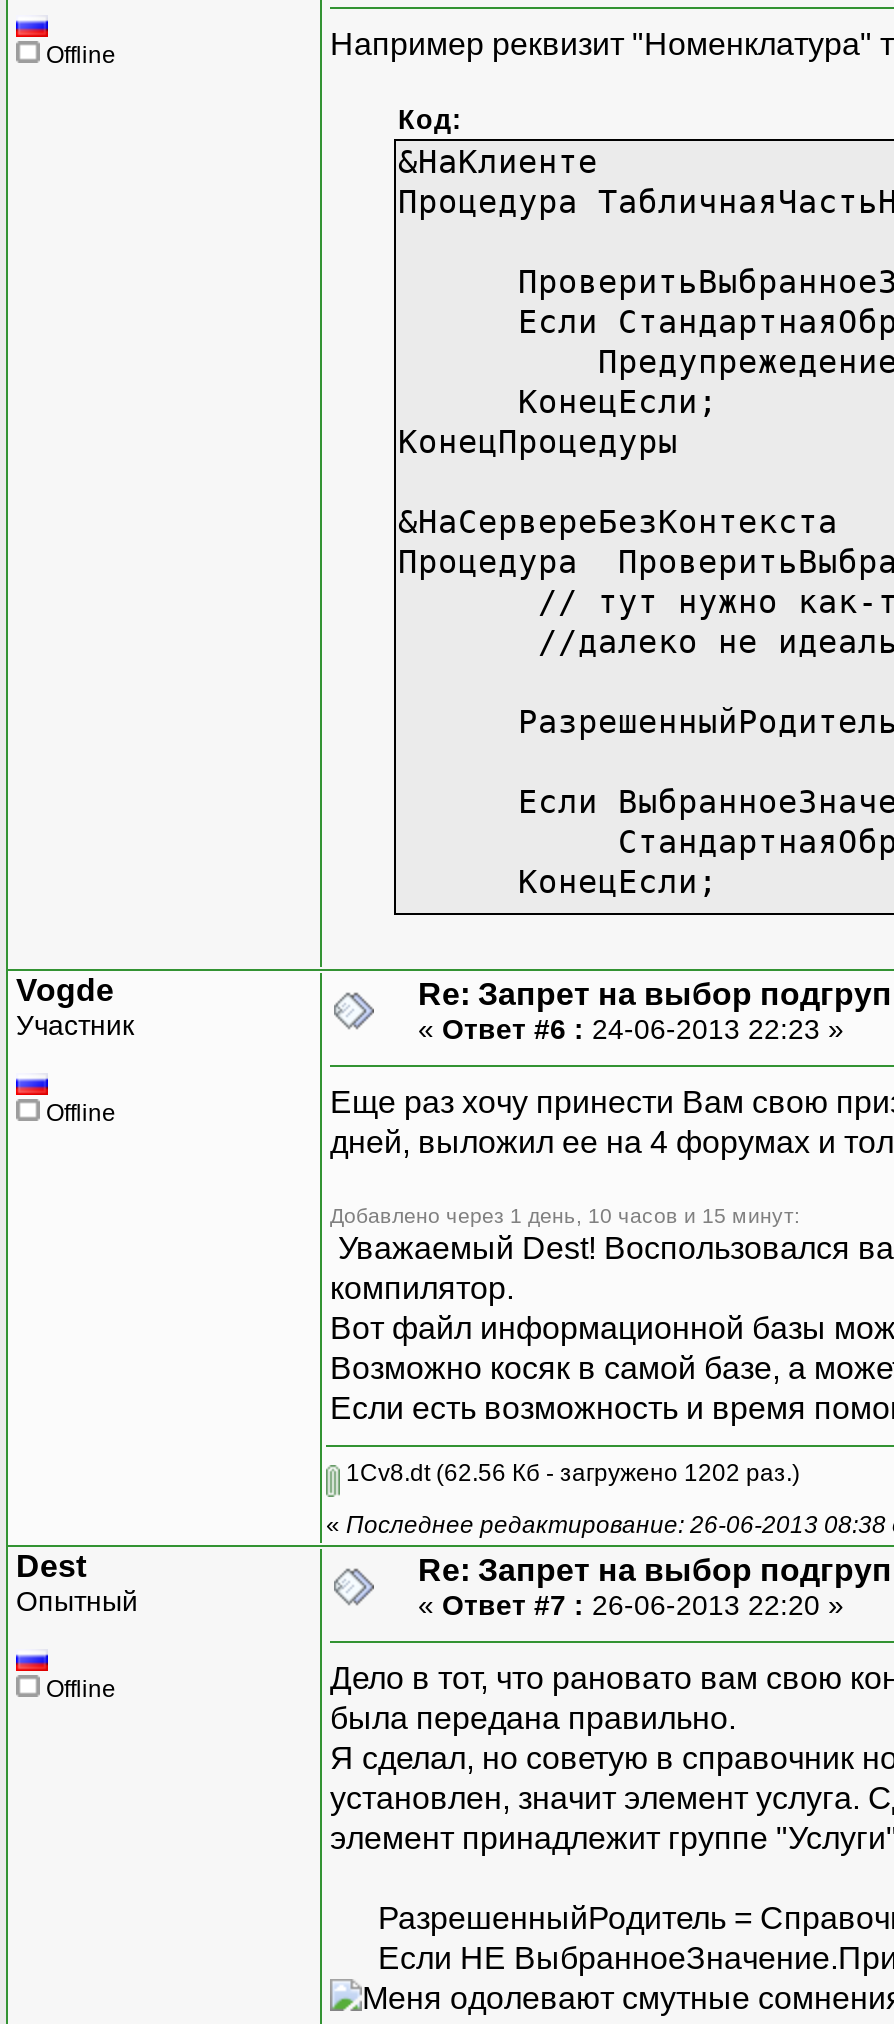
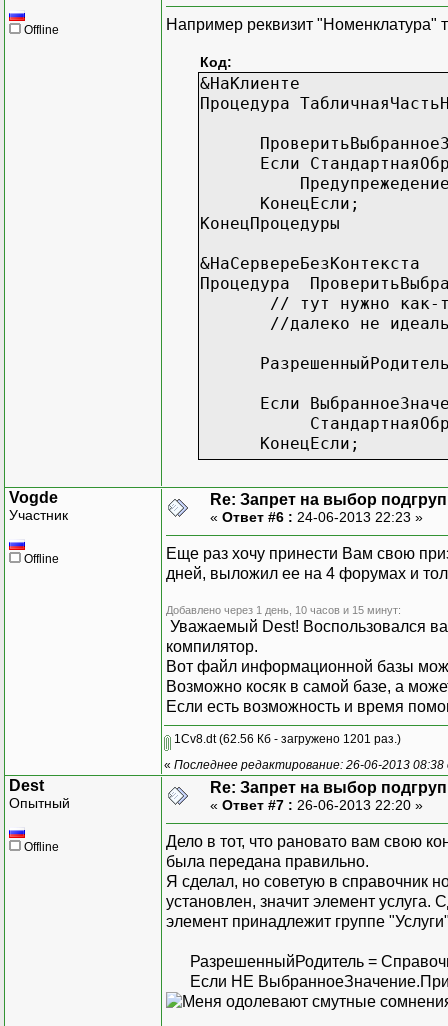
[340,1458,800,1486] 1Cv8.dt (62.56 Кб - загружено 1202 раз.) -> [171,732,401,746] 1Cv8.dt (62.56 Кб - загружено 1201 раз.)

